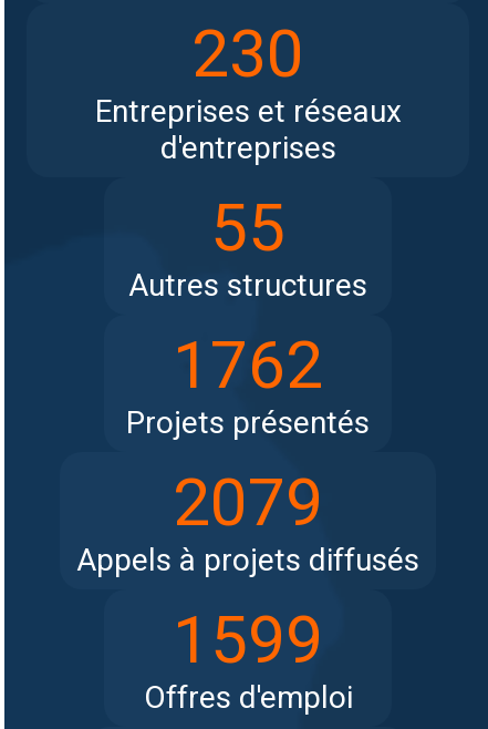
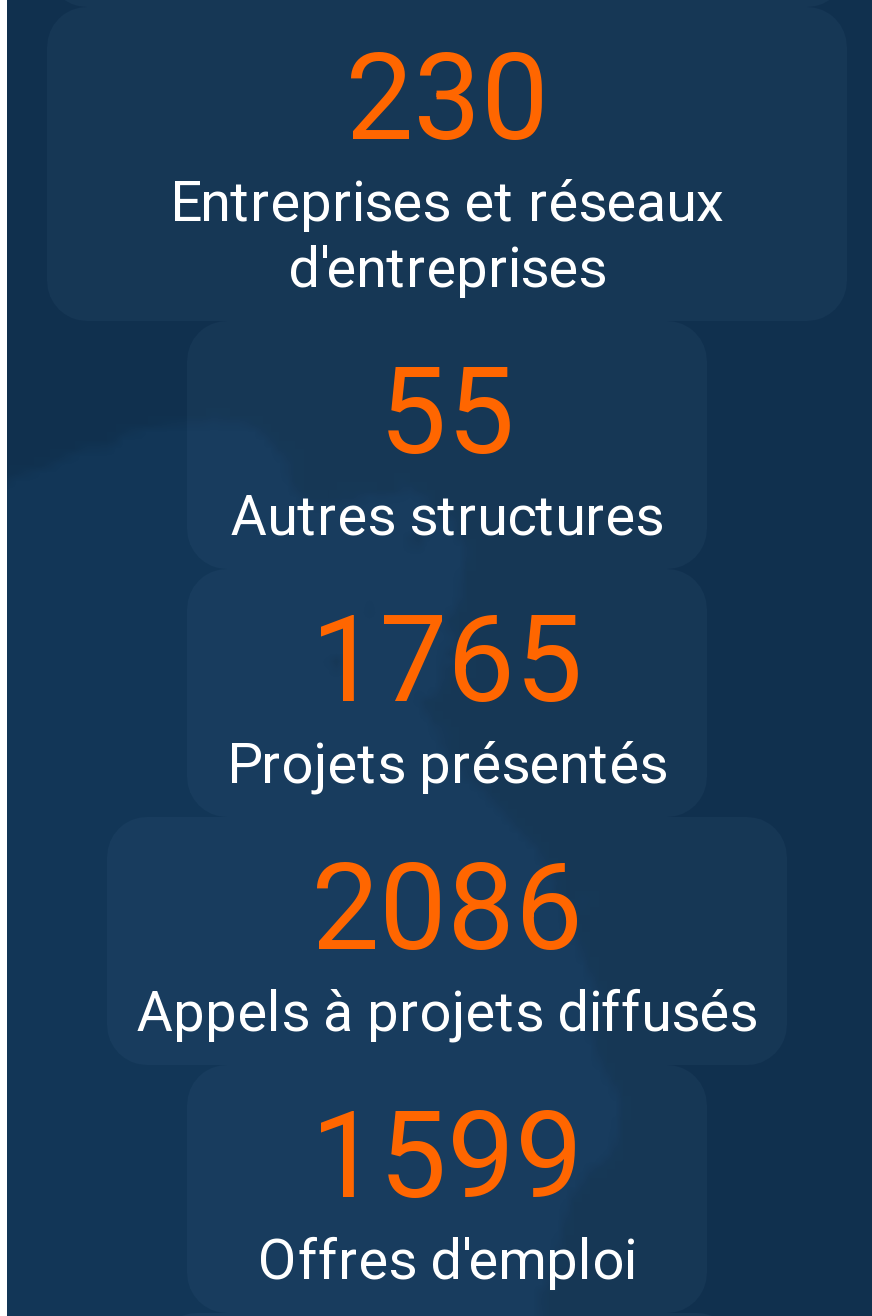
[173,326,323,404] 1762 -> [311,588,583,730] 1765
[173,463,323,542] 2079 -> [311,836,583,978] 2086

